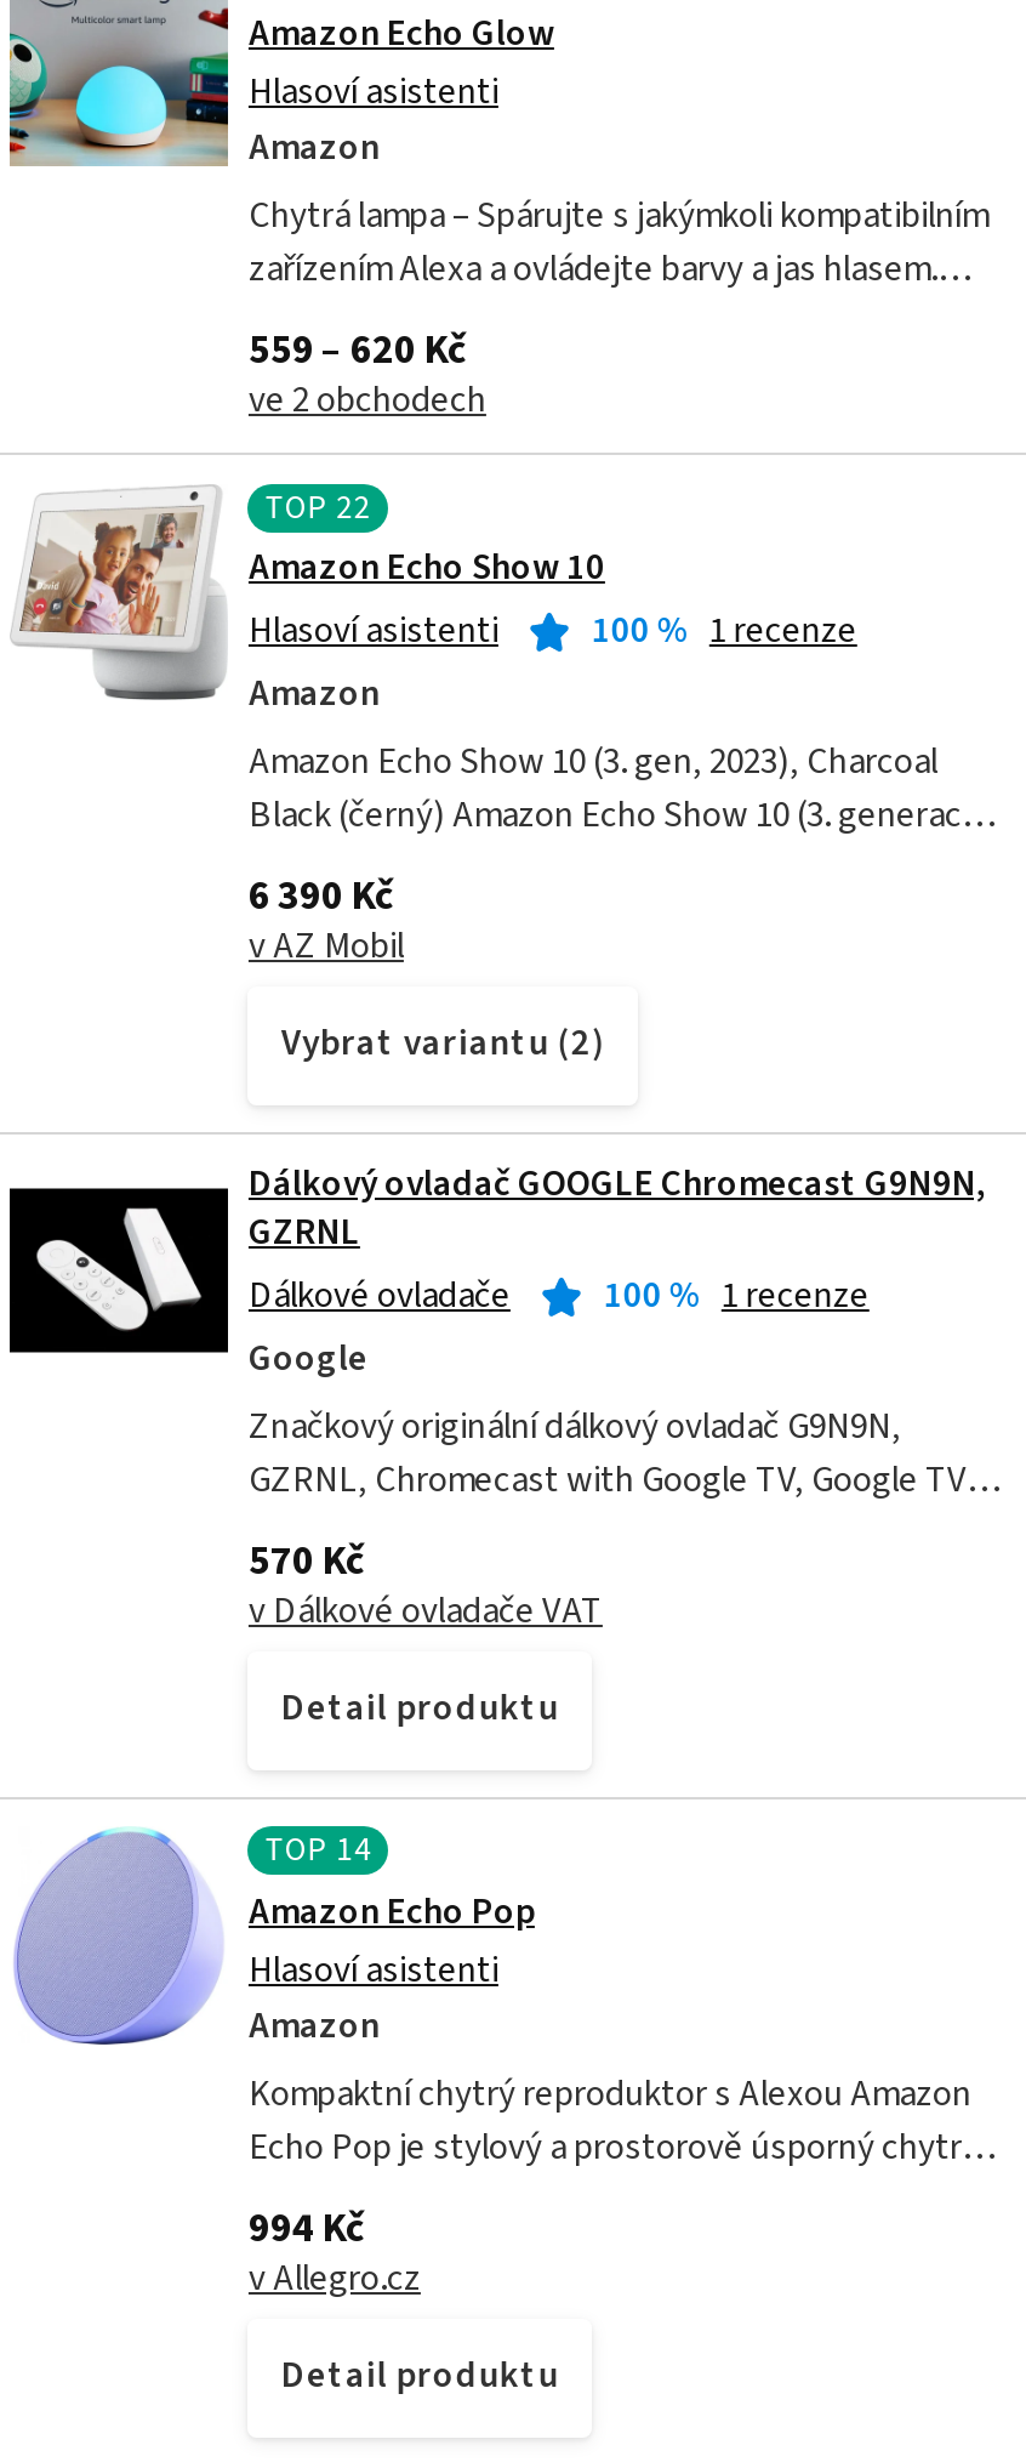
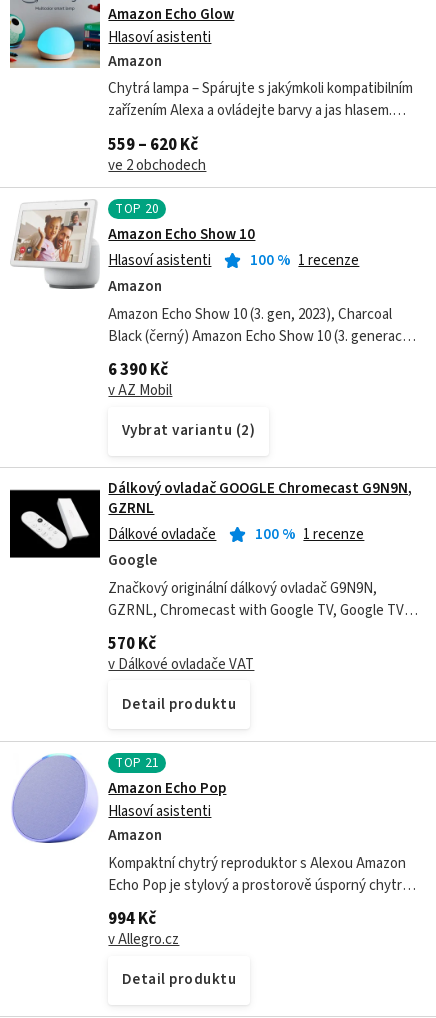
[265,484,372,530] TOP22 -> [115,199,159,218] TOP20
[265,1828,372,1874] TOP14 -> [115,753,159,772] TOP21

